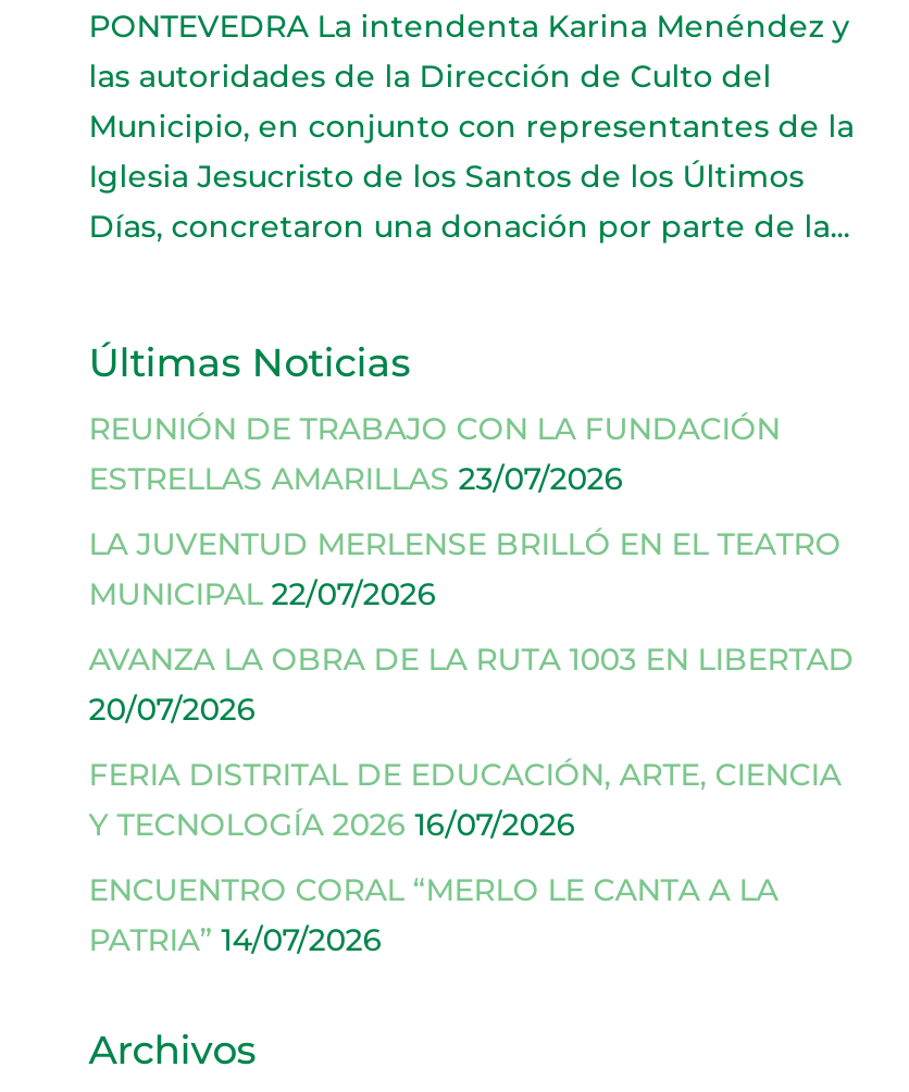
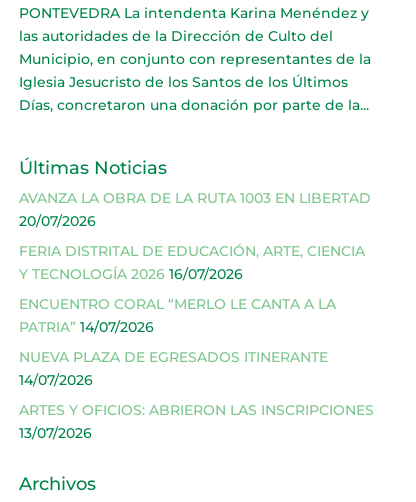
[89,410,841,615] REUNIÓN DE TRABAJO CON LA FUNDACIÓN | ESTRELLAS AMARILLAS 23/07/2026 | LA JUVENTUD MERLENSE BRILLÓ EN EL TEATRO | MUNICIPAL 22/07/2026 -> none
moved [89,641,854,960] -> [19,188,371,335]: AVANZA LA OBRA DE LA RUTA 1003 EN LIBERTAD | 20/07/2026 | FERIA DISTRITAL DE EDUCACIÓN, ARTE, CIENCIA | Y TECNOLOGÍA 2026 16/07/2026 | ENCUENTRO CORAL “MERLO LE CANTA A LA | PATRIA” 14/07/2026
none -> [19,347,374,441] NUEVA PLAZA DE EGRESADOS ITINERANTE | 14/07/2026 | ARTES Y OFICIOS: ABRIERON LAS INSCRIPCIONES | 13/07/2026

